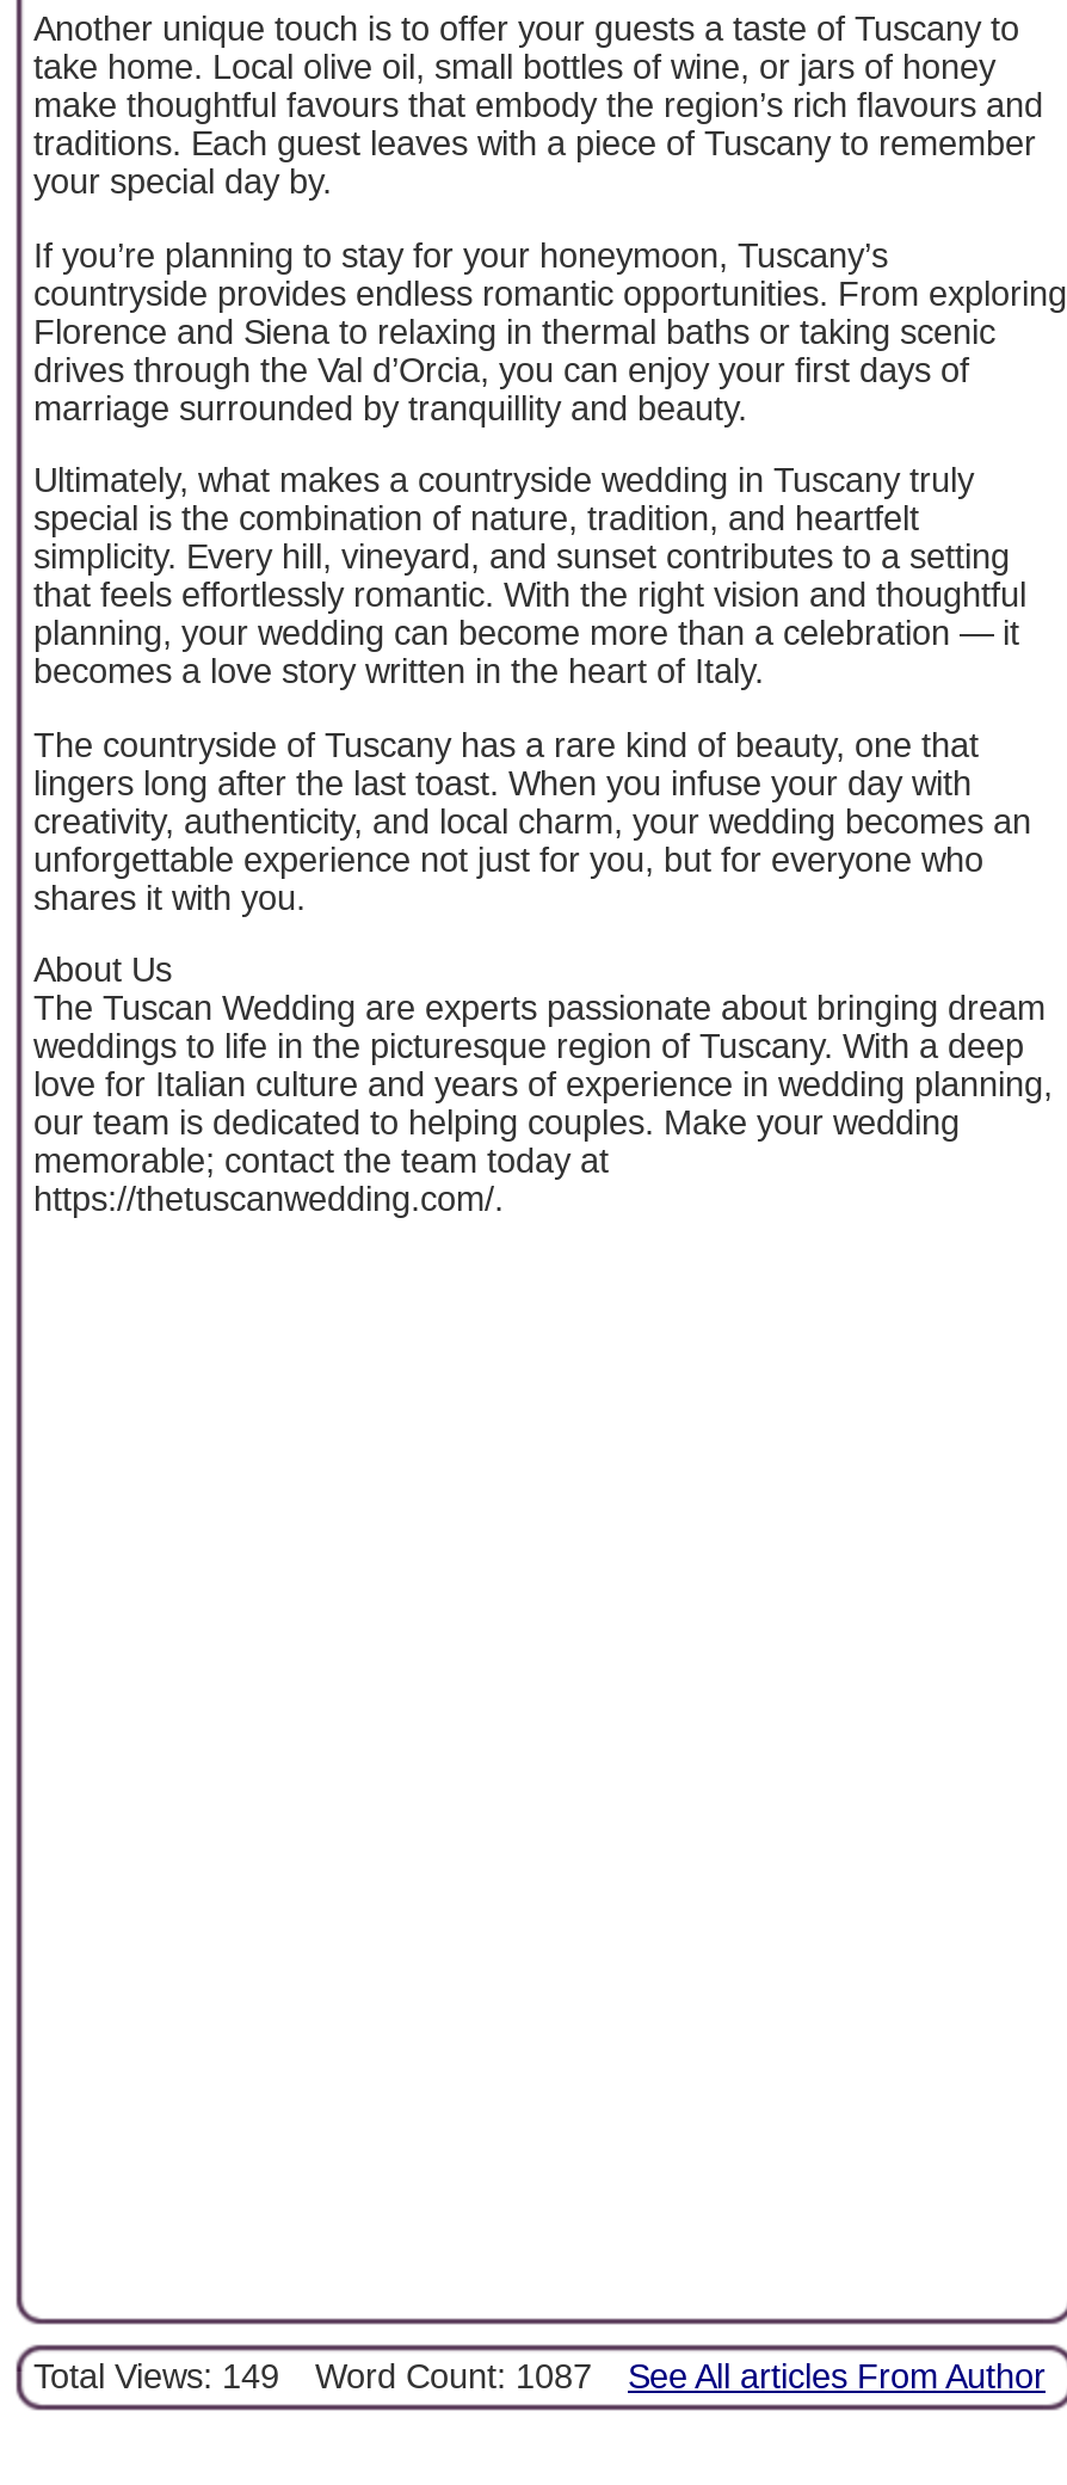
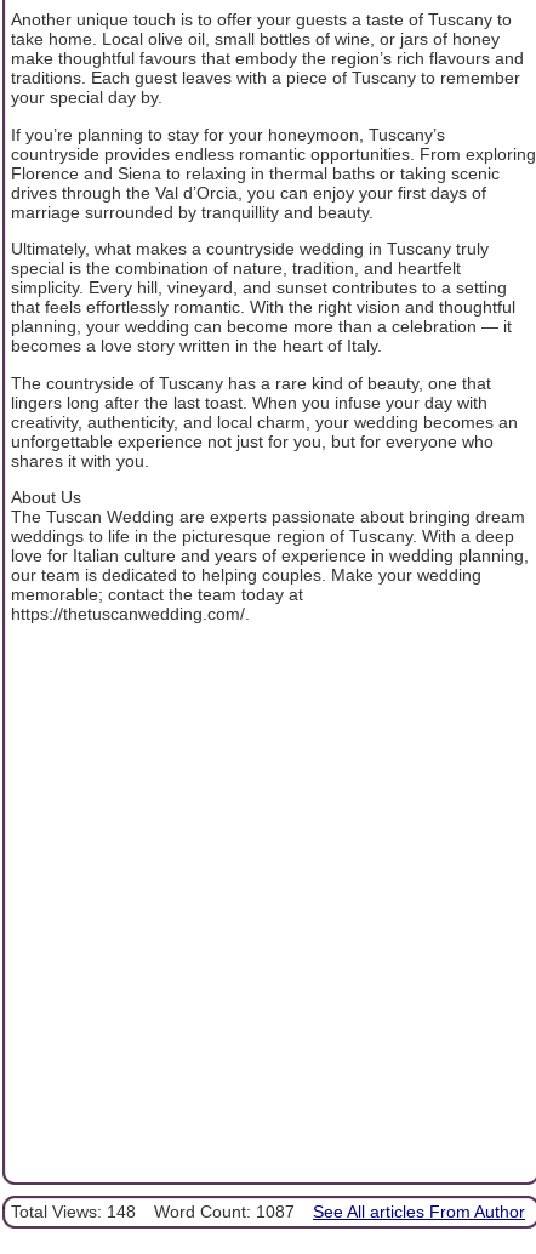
[33,2358,1046,2396] Total Views: 149 Word Count: 1087 See All articles From Author -> [11,1202,525,1222] Total Views: 148 Word Count: 1087 See All articles From Author

